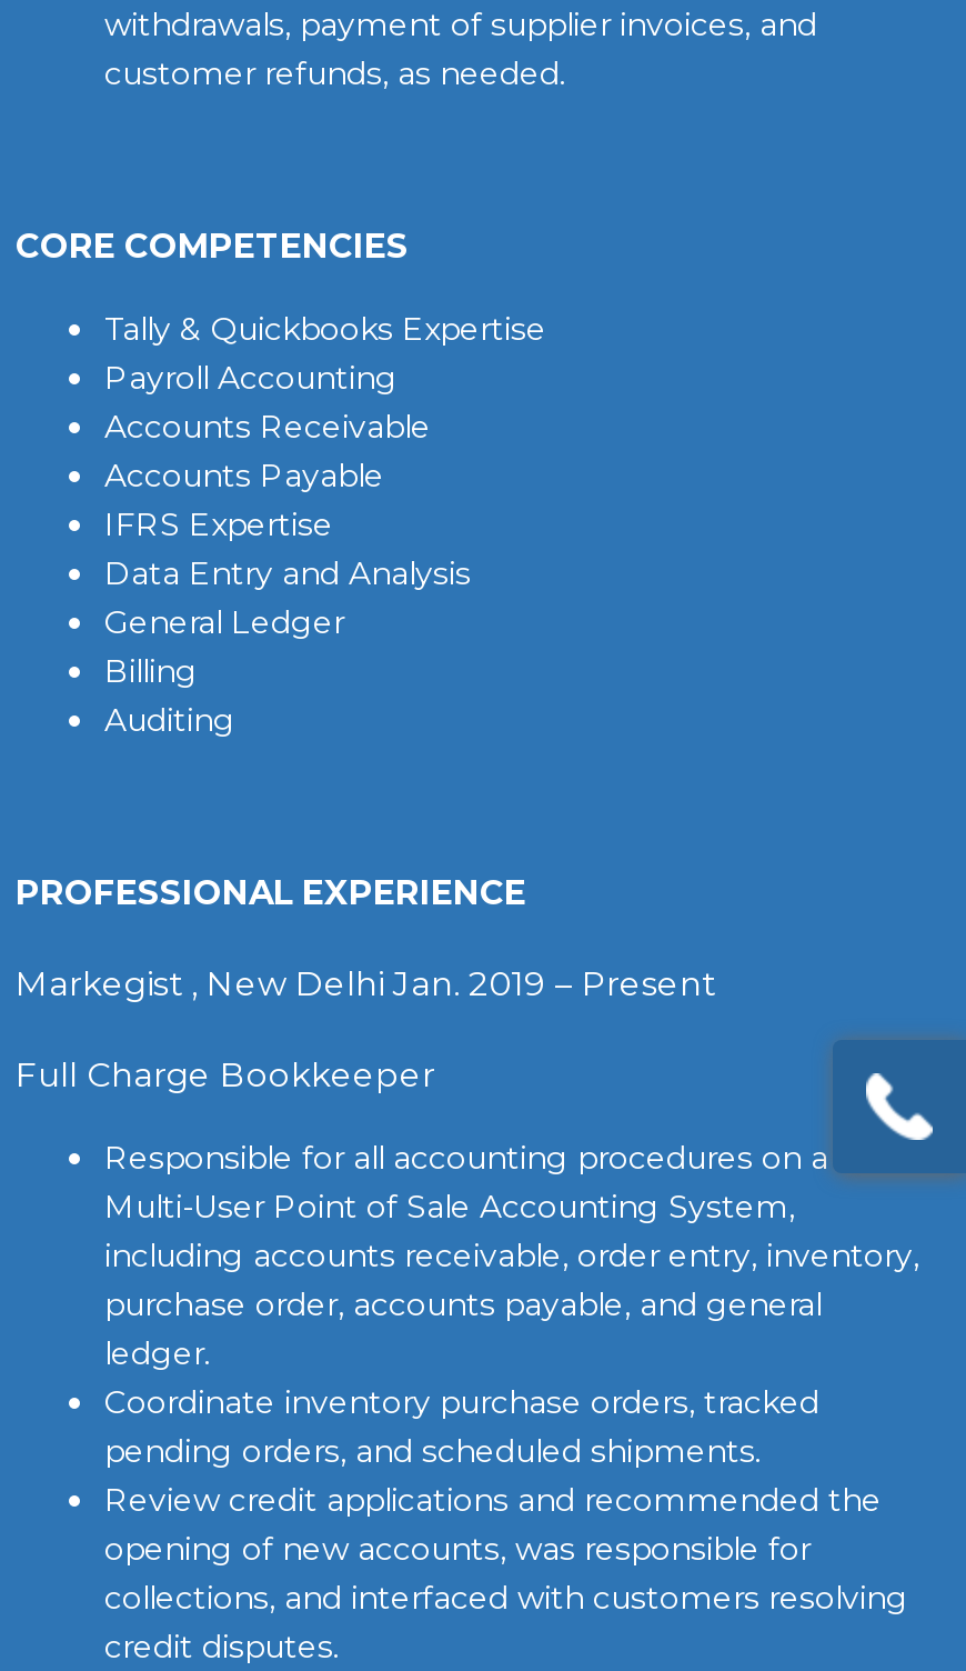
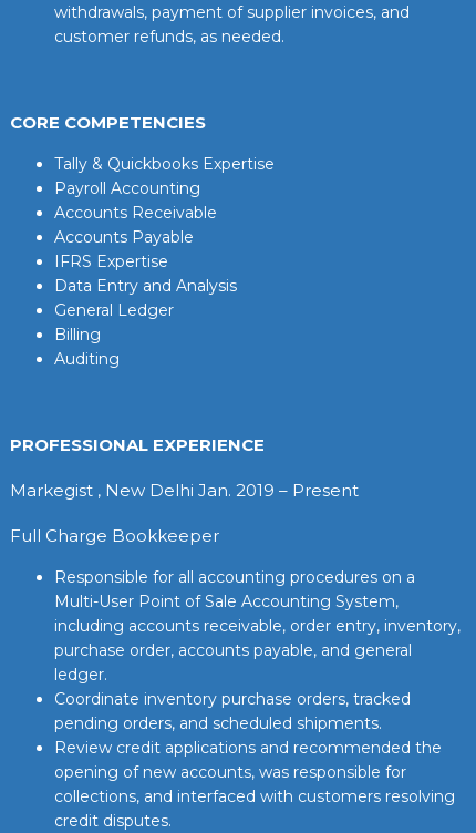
[828,1035,959,1182] [image] -> none

